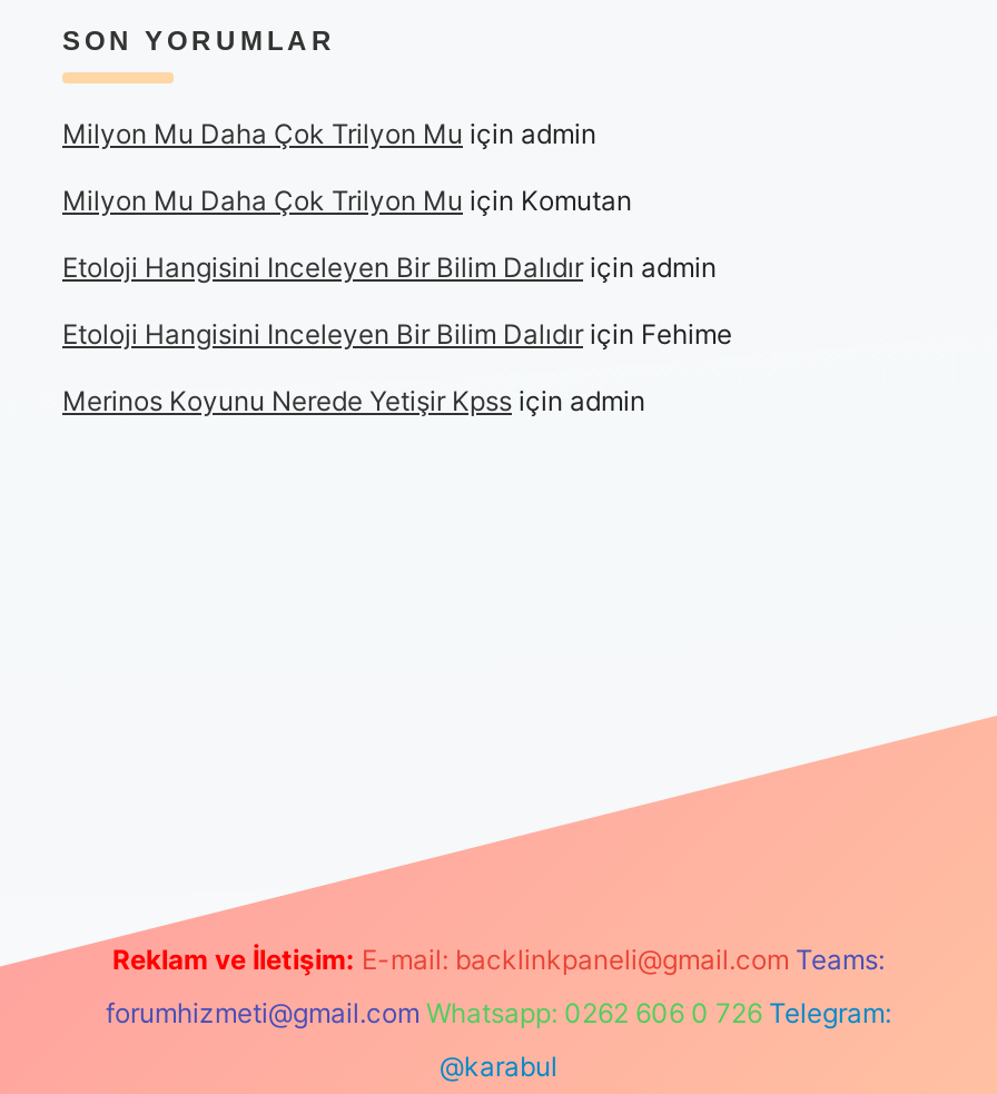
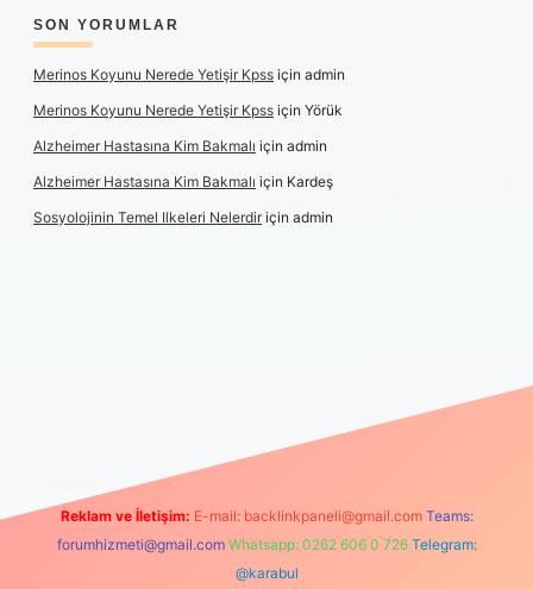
[62,117,732,351] Milyon Mu Daha Çok Trilyon Mu için admin | Milyon Mu Daha Çok Trilyon Mu için Komutan | Etoloji Hangisini Inceleyen Bir Bilim Dalıdır için admin | Etoloji Hangisini Inceleyen Bir Bilim Dalıdır için Fehime -> none
moved [62,384,645,417] -> [33,65,345,83]: Merinos Koyunu Nerede Yetişir Kpss için admin
none -> [33,101,343,226] Merinos Koyunu Nerede Yetişir Kpss için Yörük | Alzheimer Hastasına Kim Bakmalı için admin | Alzheimer Hastasına Kim Bakmalı için Kardeş | Sosyolojinin Temel Ilkeleri Nelerdir için admin

